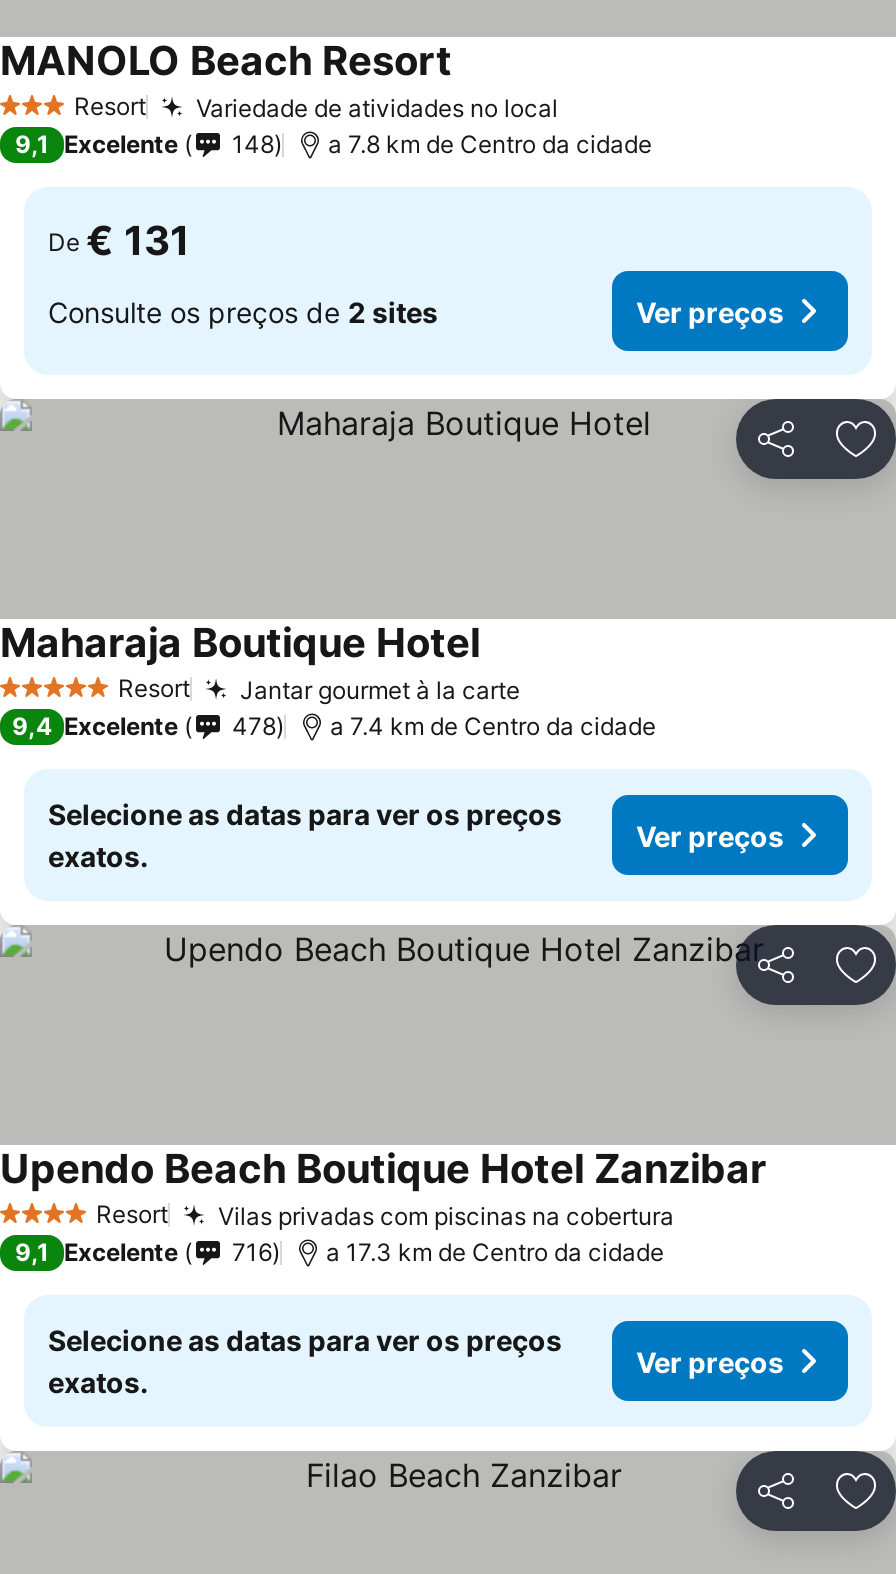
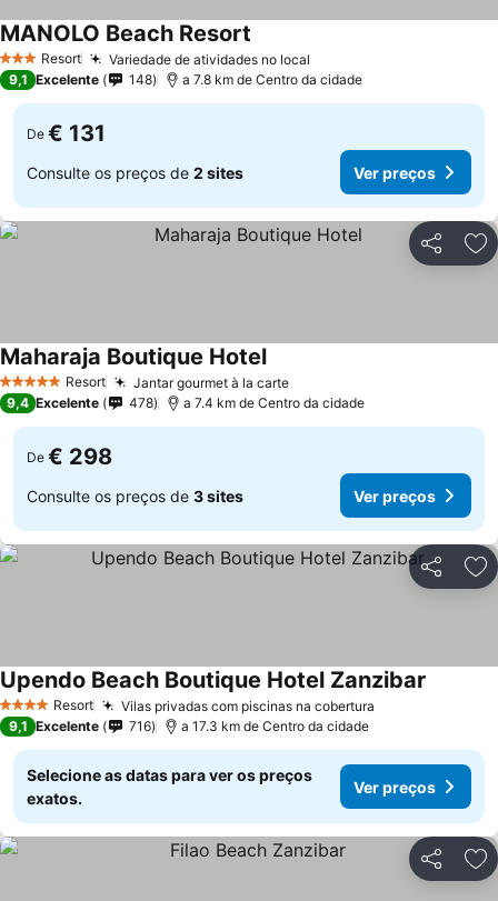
[48,797,562,873] Selecione as datas para ver os preços | exatos. -> [27,443,243,505] De € 298 | Consulte os preços de 3 sites

